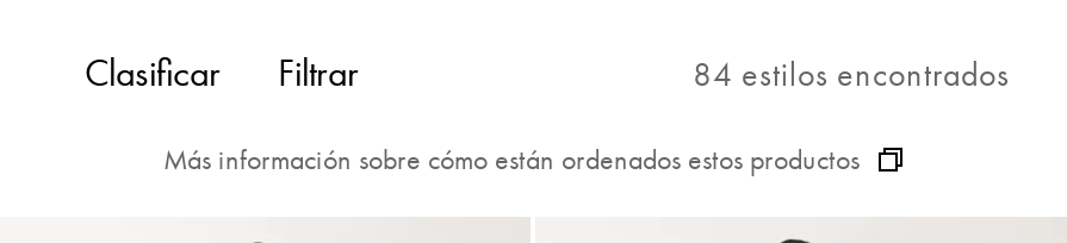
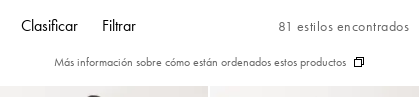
[693,52,1010,95] 84 estilos encontrados -> [278,17,409,35] 81 estilos encontrados

